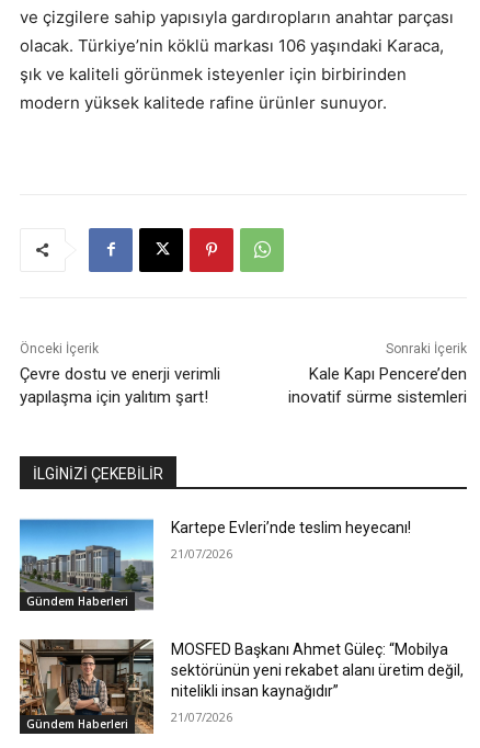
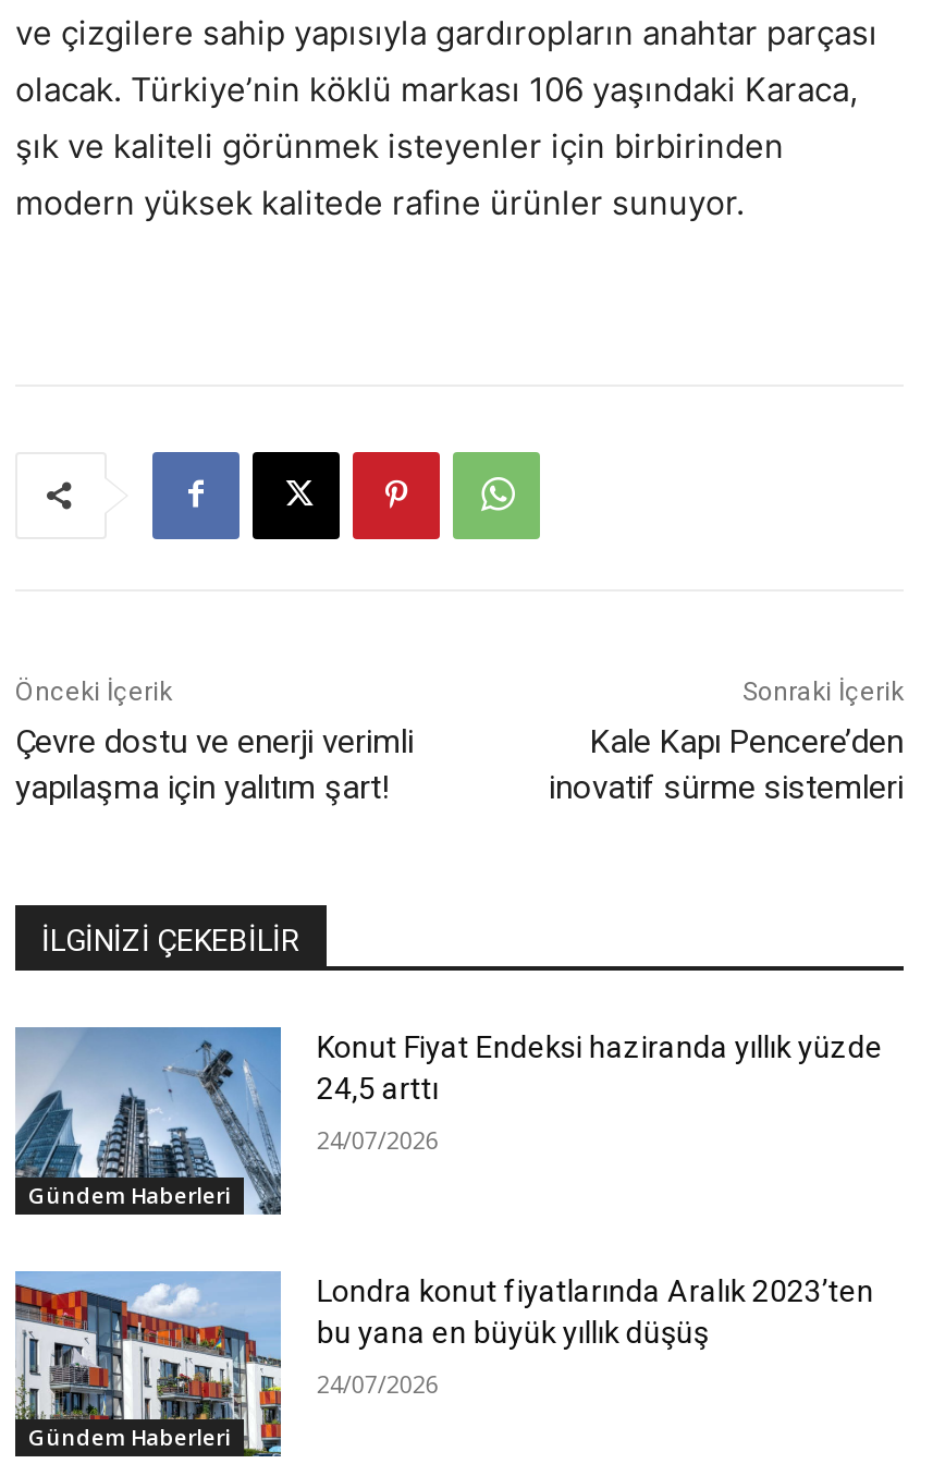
[20,518,411,612] [image] | Kartepe Evleri’nde teslim heyecanı! -> [15,1027,883,1217] [image] | Konut Fiyat Endeksi haziranda yıllık yüzde | 24,5 arttı
[171,545,233,561] 21/07/2026 -> [317,1122,439,1155] 24/07/2026
[19,638,464,735] [image] | MOSFED Başkanı Ahmet Güleç: “Mobilya | sektörünün yeni rekabet alanı üretim değil, | nitelikli insan kaynağıdır” -> [13,1269,874,1459] [image] | Londra konut fiyatlarında Aralık 2023’ten | bu yana en büyük yıllık düşüş
[171,709,233,725] 21/07/2026 -> [317,1366,439,1398] 24/07/2026

